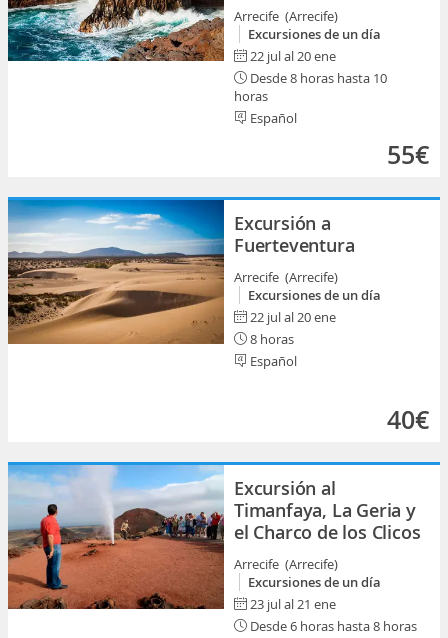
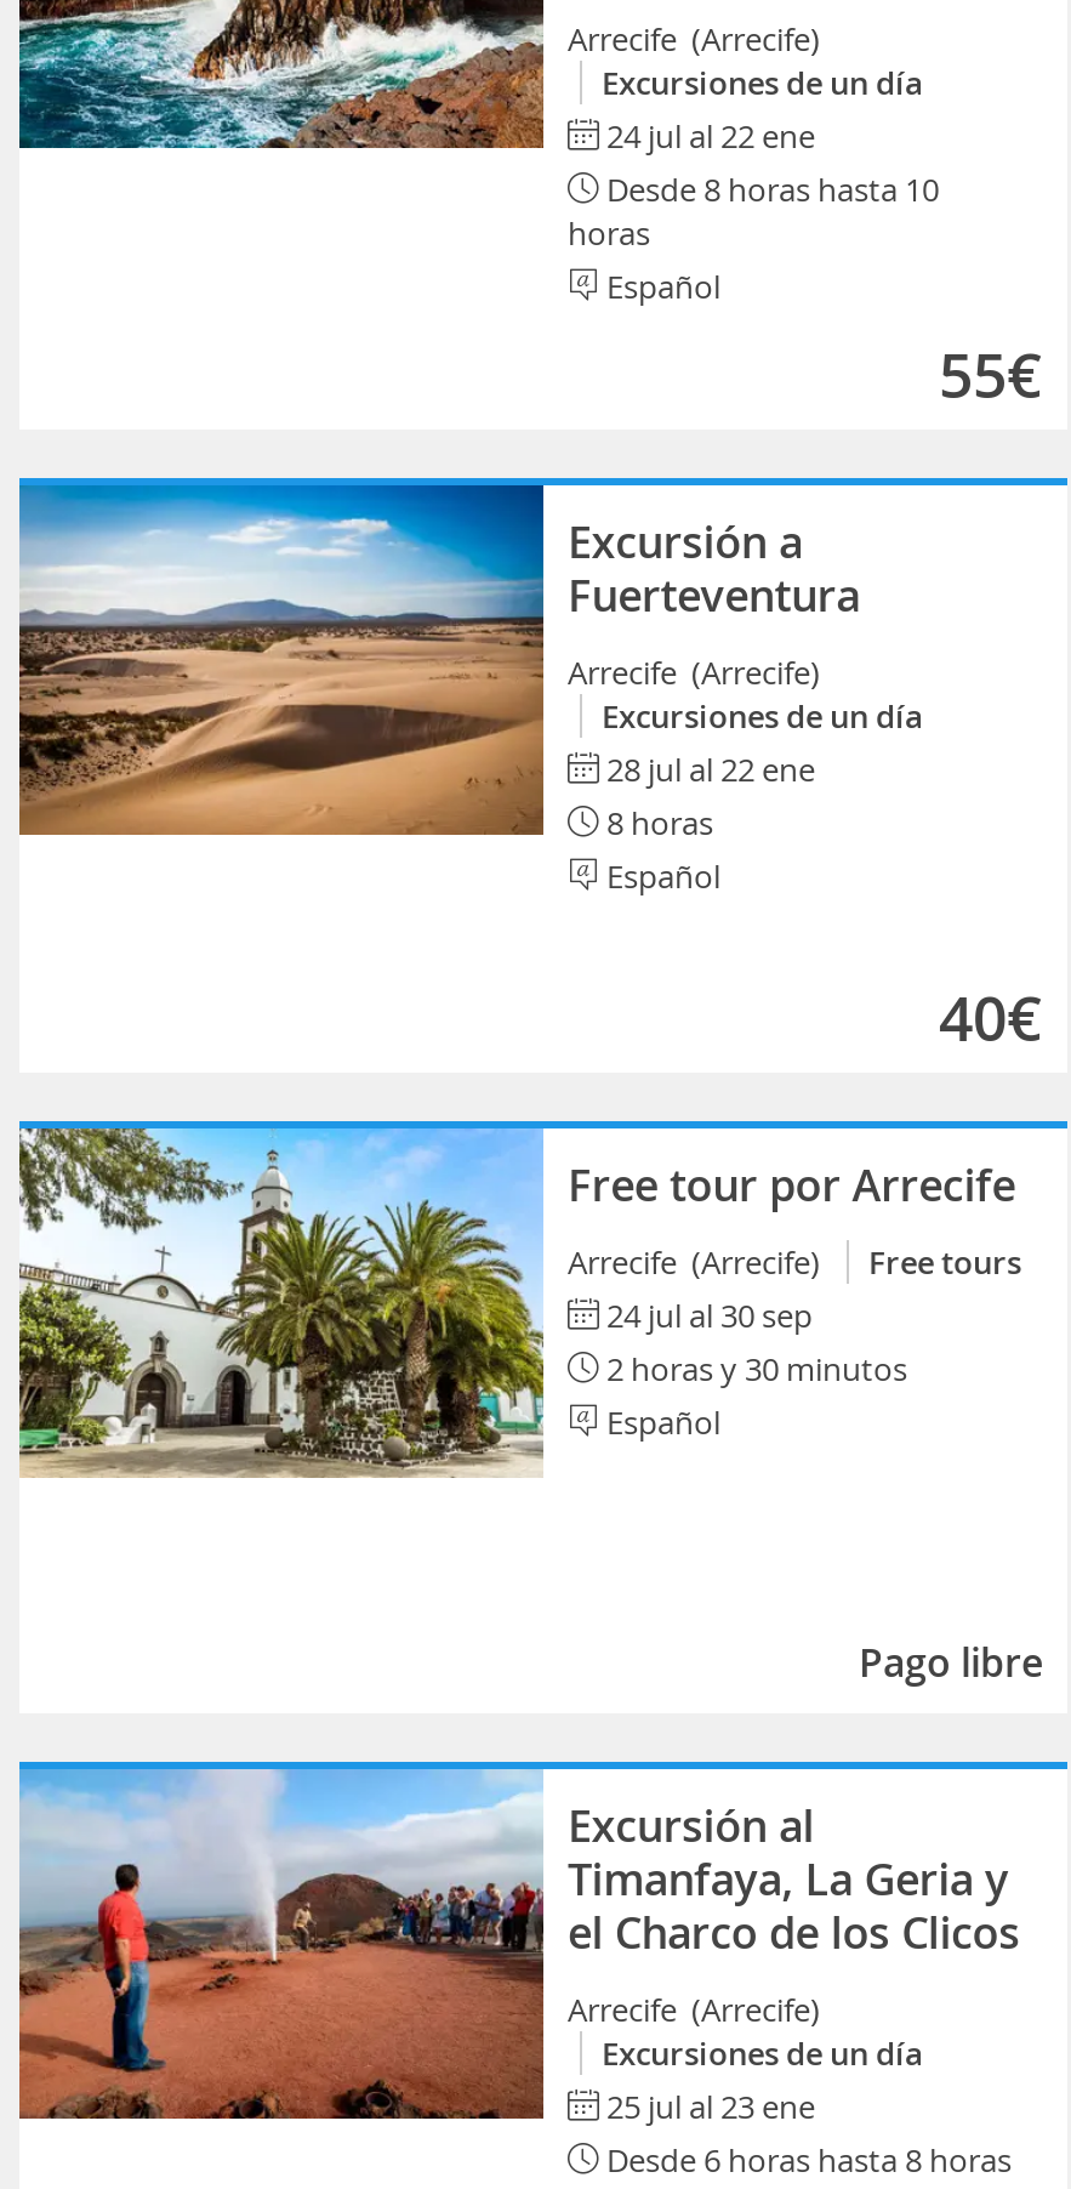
[250,47,336,65] 22 jul al 20 ene -> [606,114,815,158] 24 jul al 22 ene
[250,308,336,326] 22 jul al 20 ene -> [606,747,815,791] 28 jul al 22 ene
none -> [17,1126,1021,1478] [image] | Free tour por Arrecife | Arrecife (Arrecife) | Free tours | 24 jul al 30 sep | 2 horas y 30 minutos | Español
none -> [859,1636,1043,1689] Pago libre
[250,595,336,613] 23 jul al 21 ene -> [606,2085,815,2128] 25 jul al 23 ene

